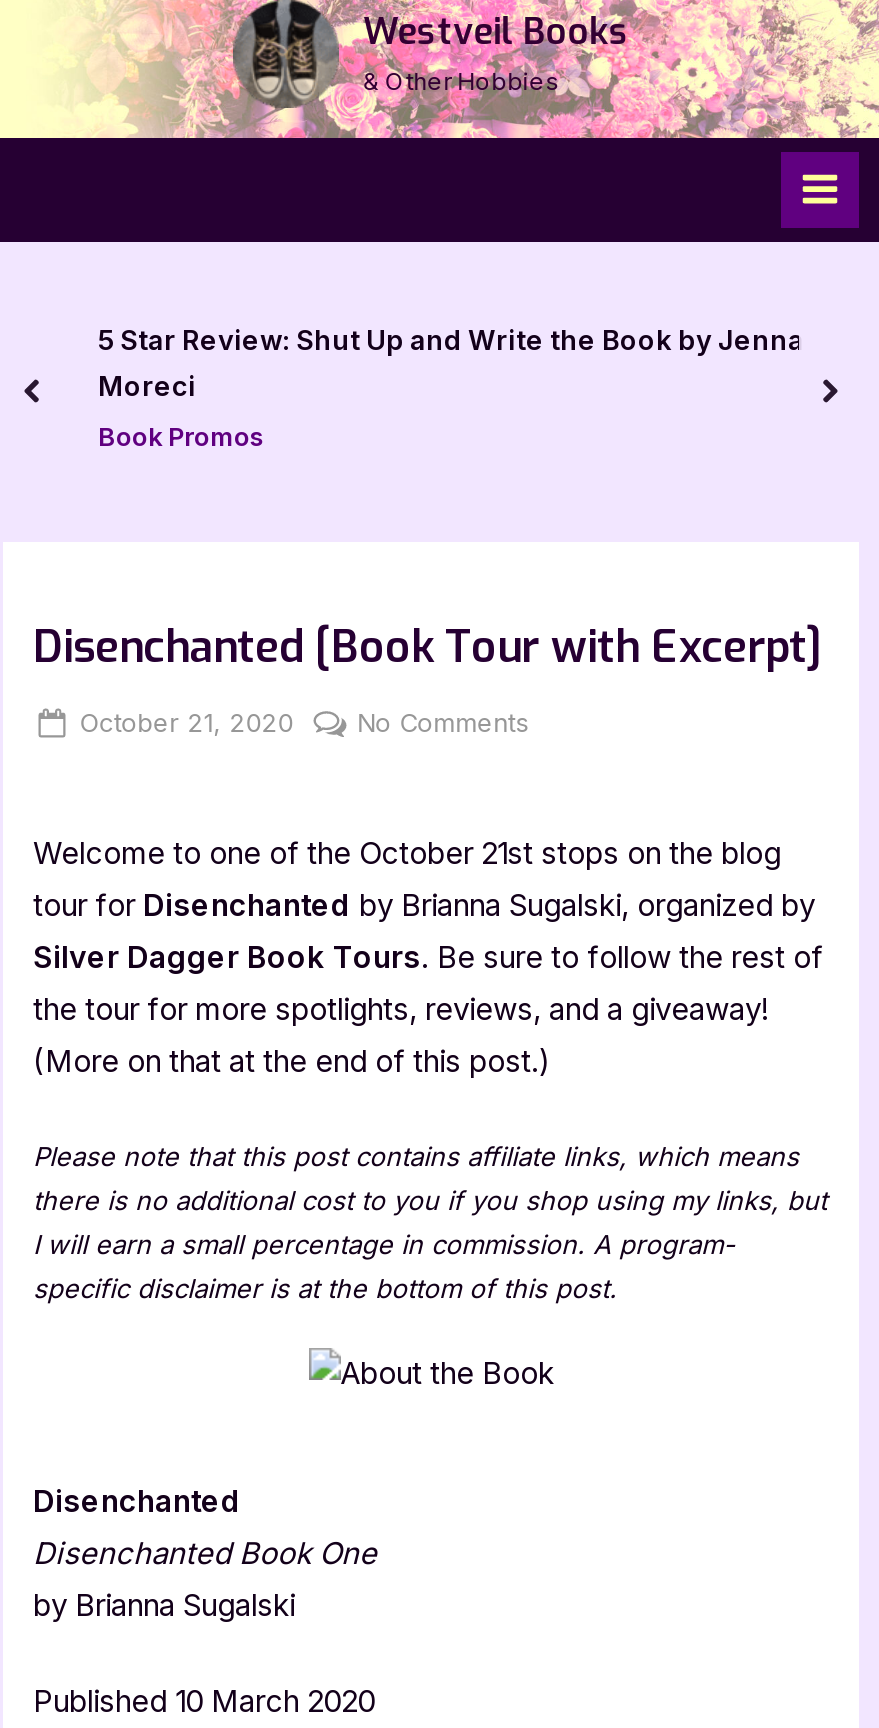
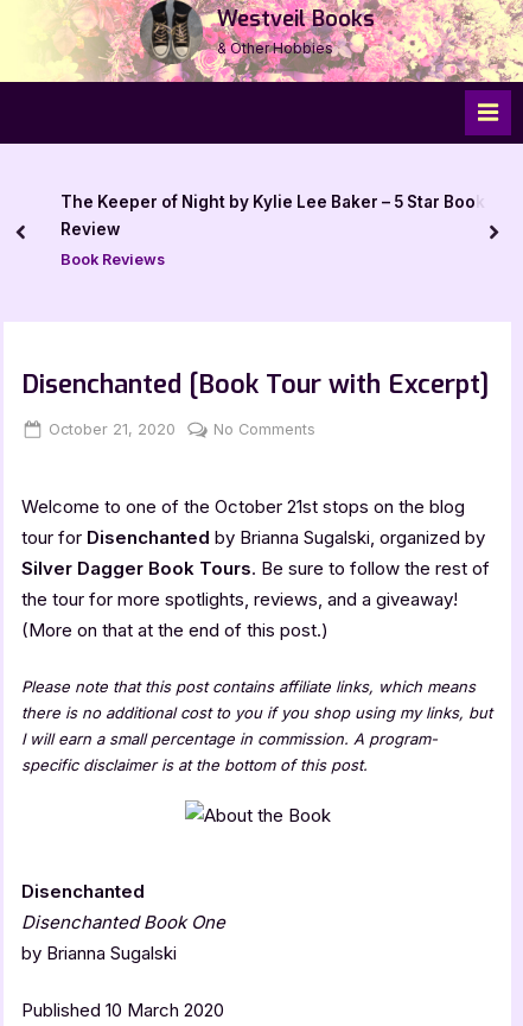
[98,323,804,401] 5 Star Review: Shut Up and Write the Book by Jenna | Moreci -> [60,192,484,238] The Keeper of Night by Kylie Lee Baker – 5 Star Book | Review
[98,421,264,451] Book Promos -> [60,250,164,268] Book Reviews

